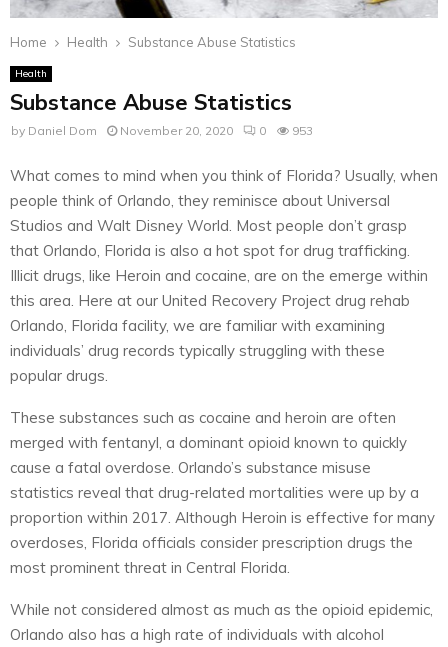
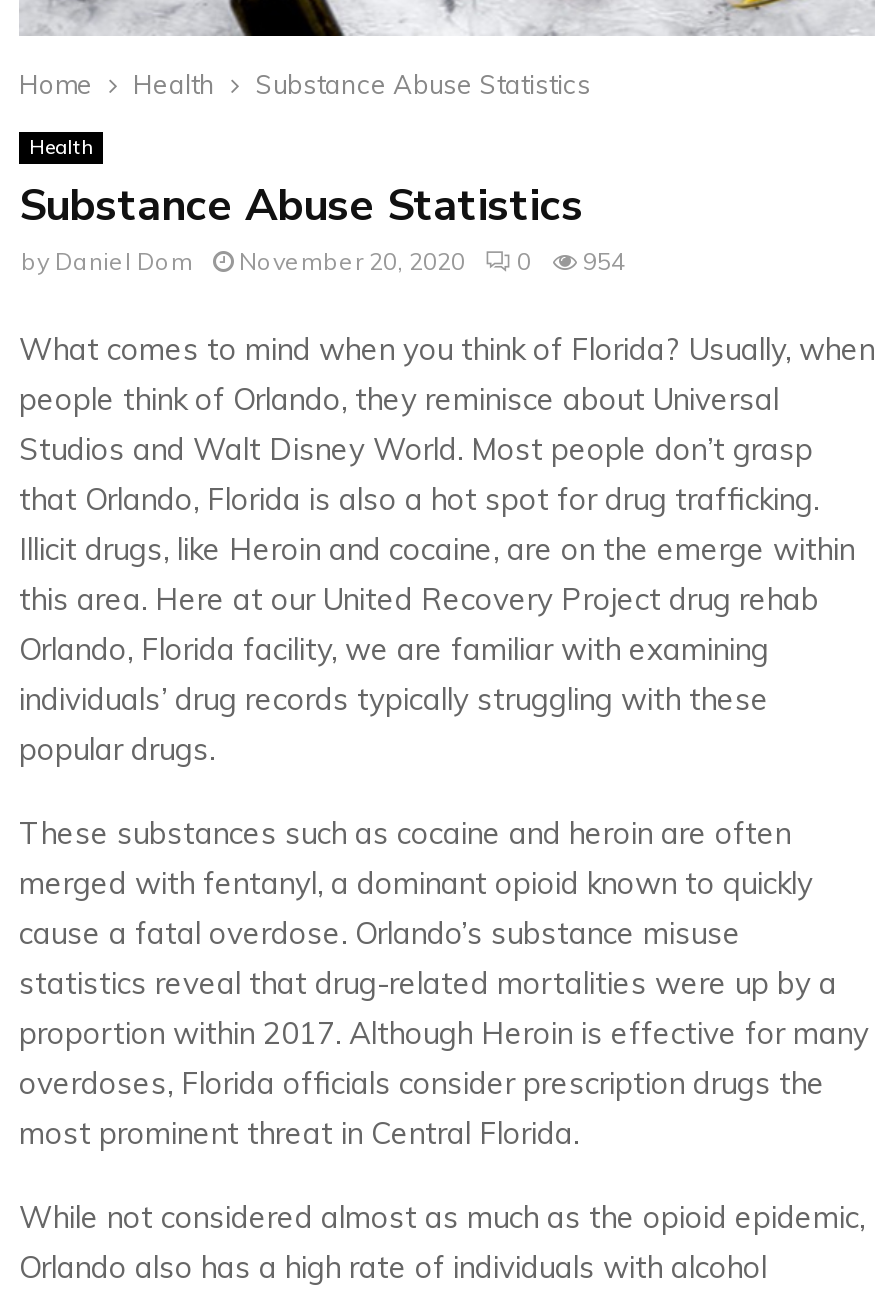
[11,123,313,138] by Daniel Dom November 20, 2020 0 953 -> [21,246,625,276] by Daniel Dom November 20, 2020 0 954

